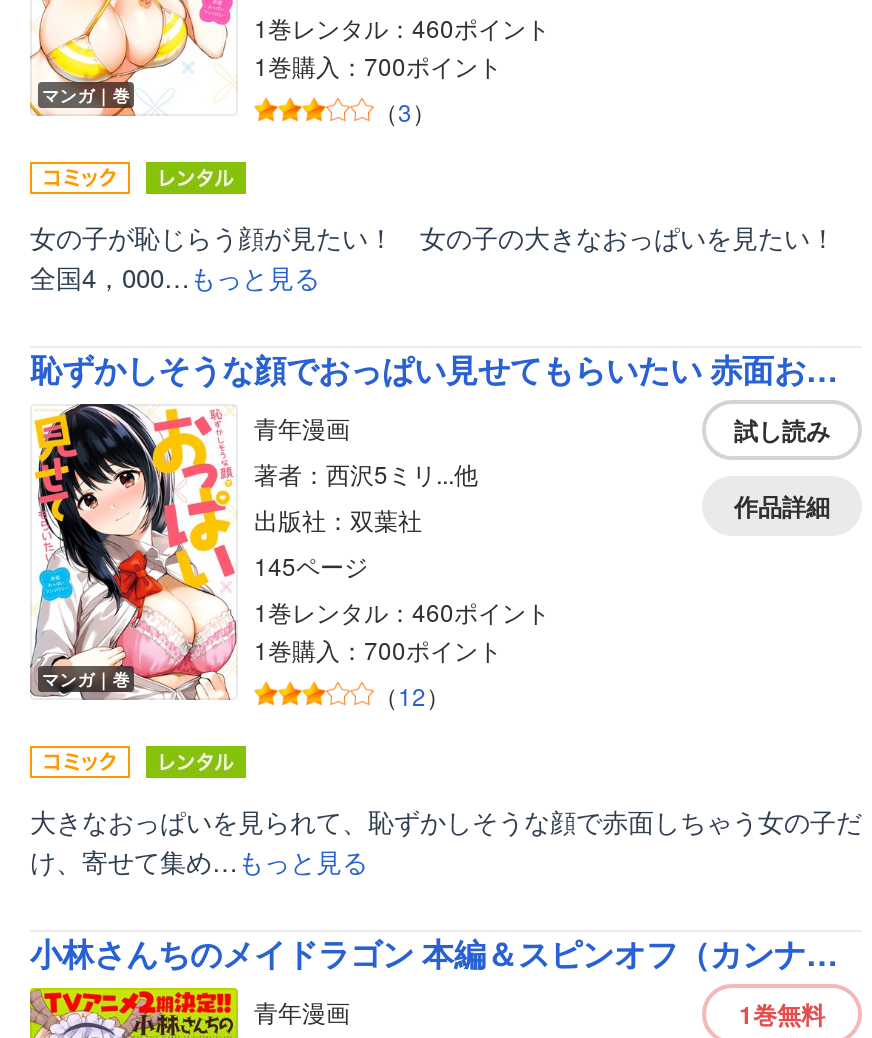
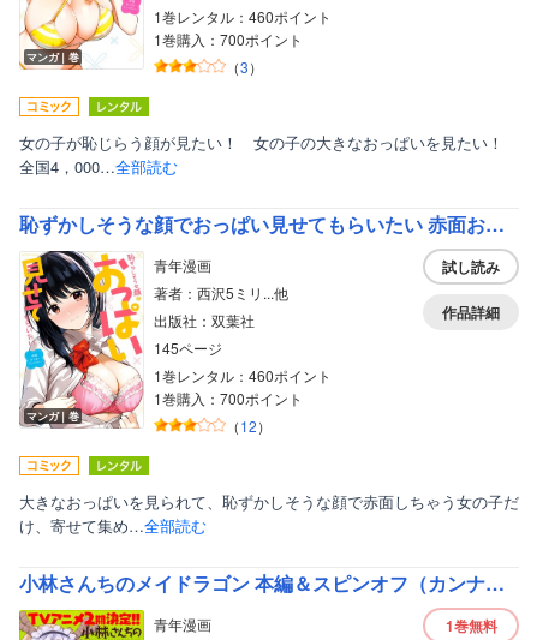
[30,258,320,296] 全国4，000…もっと見る -> [19,155,178,178] 全国4，000…全部読む
[30,842,368,880] け、寄せて集め…もっと見る -> [19,514,207,537] け、寄せて集め…全部読む

